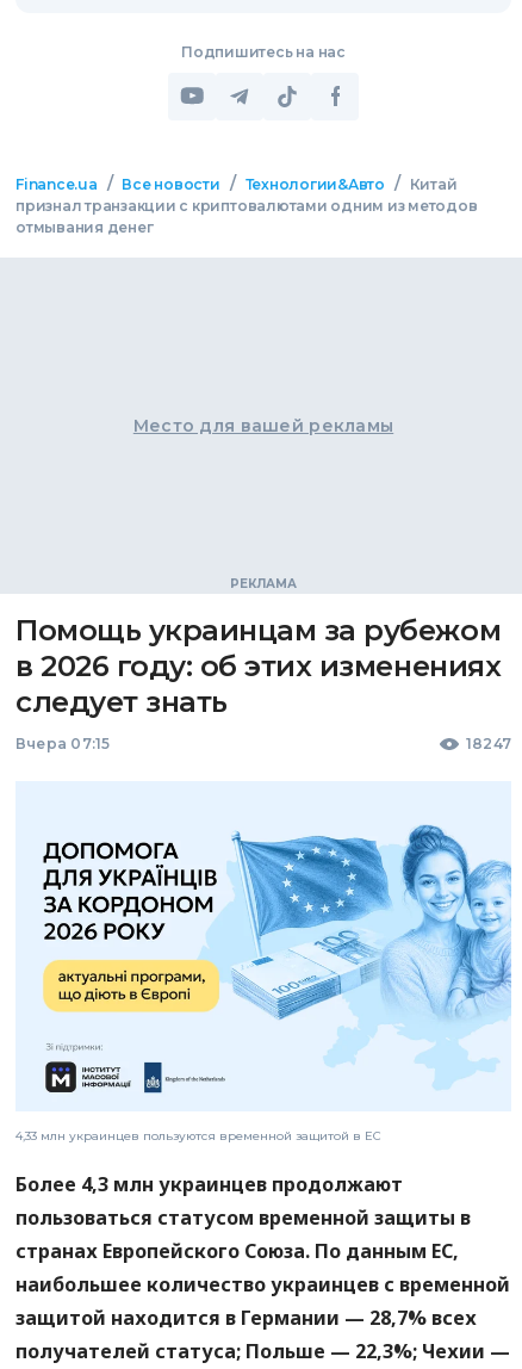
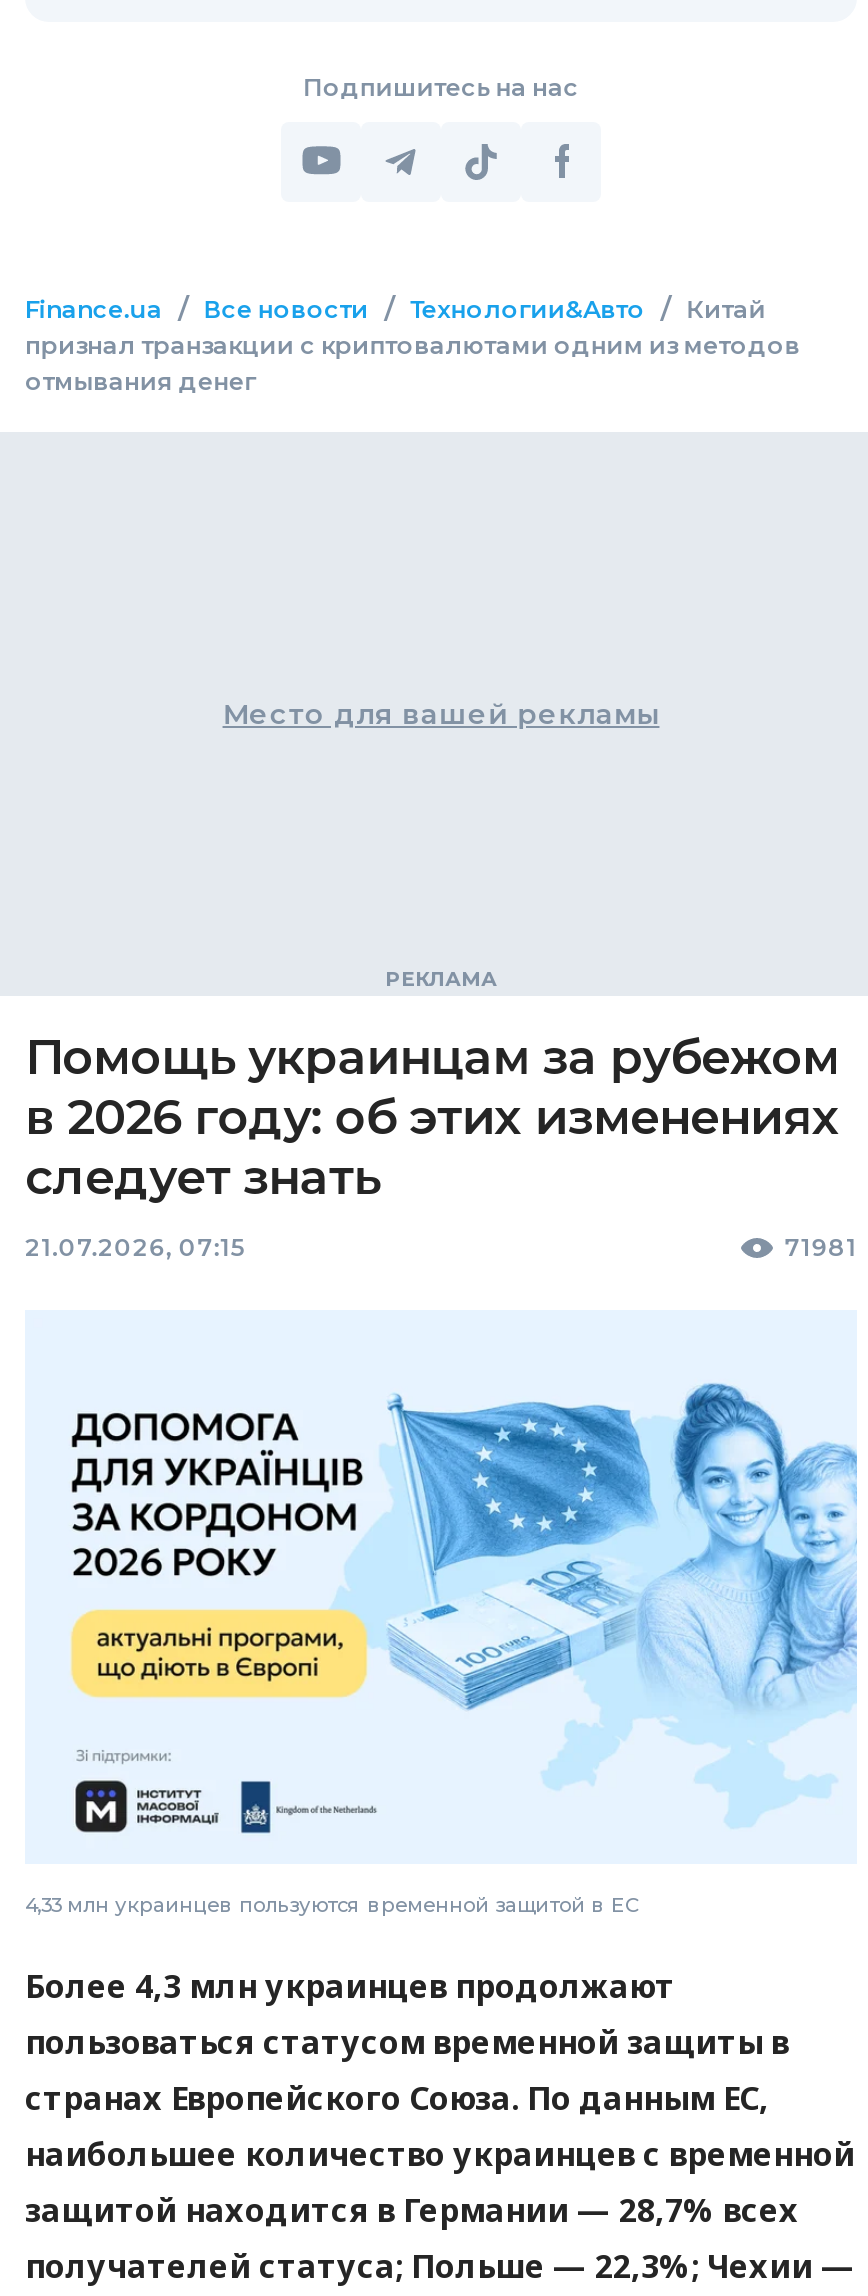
[15,734,511,752] Вчера 07:15 | 18247 -> [25,1231,857,1261] 21.07.2026, 07:15 | 71981

